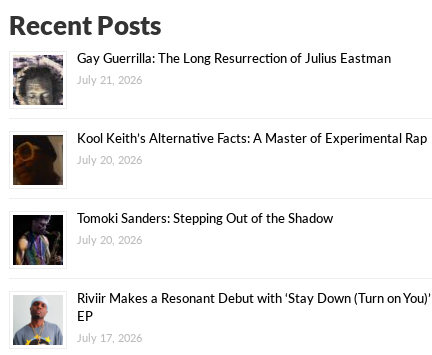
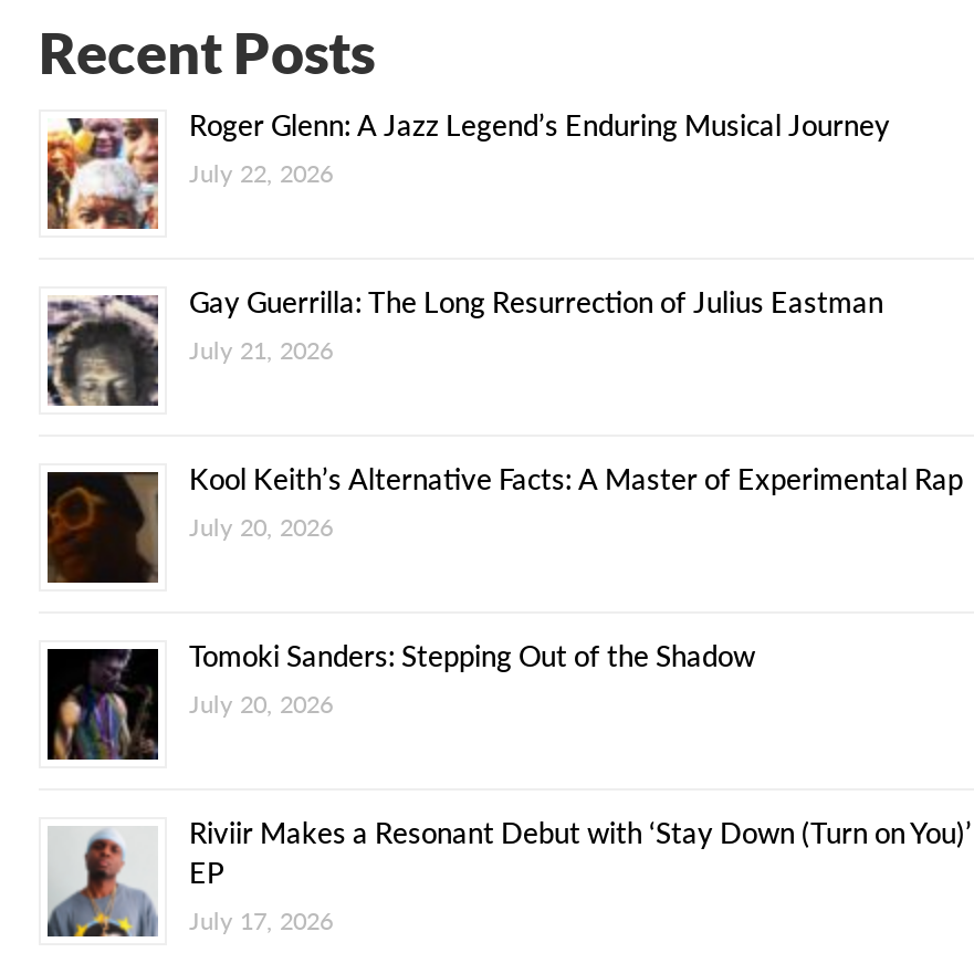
none -> [45,107,890,231] [image] | Roger Glenn: A Jazz Legend’s Enduring Musical Journey | July 22, 2026

